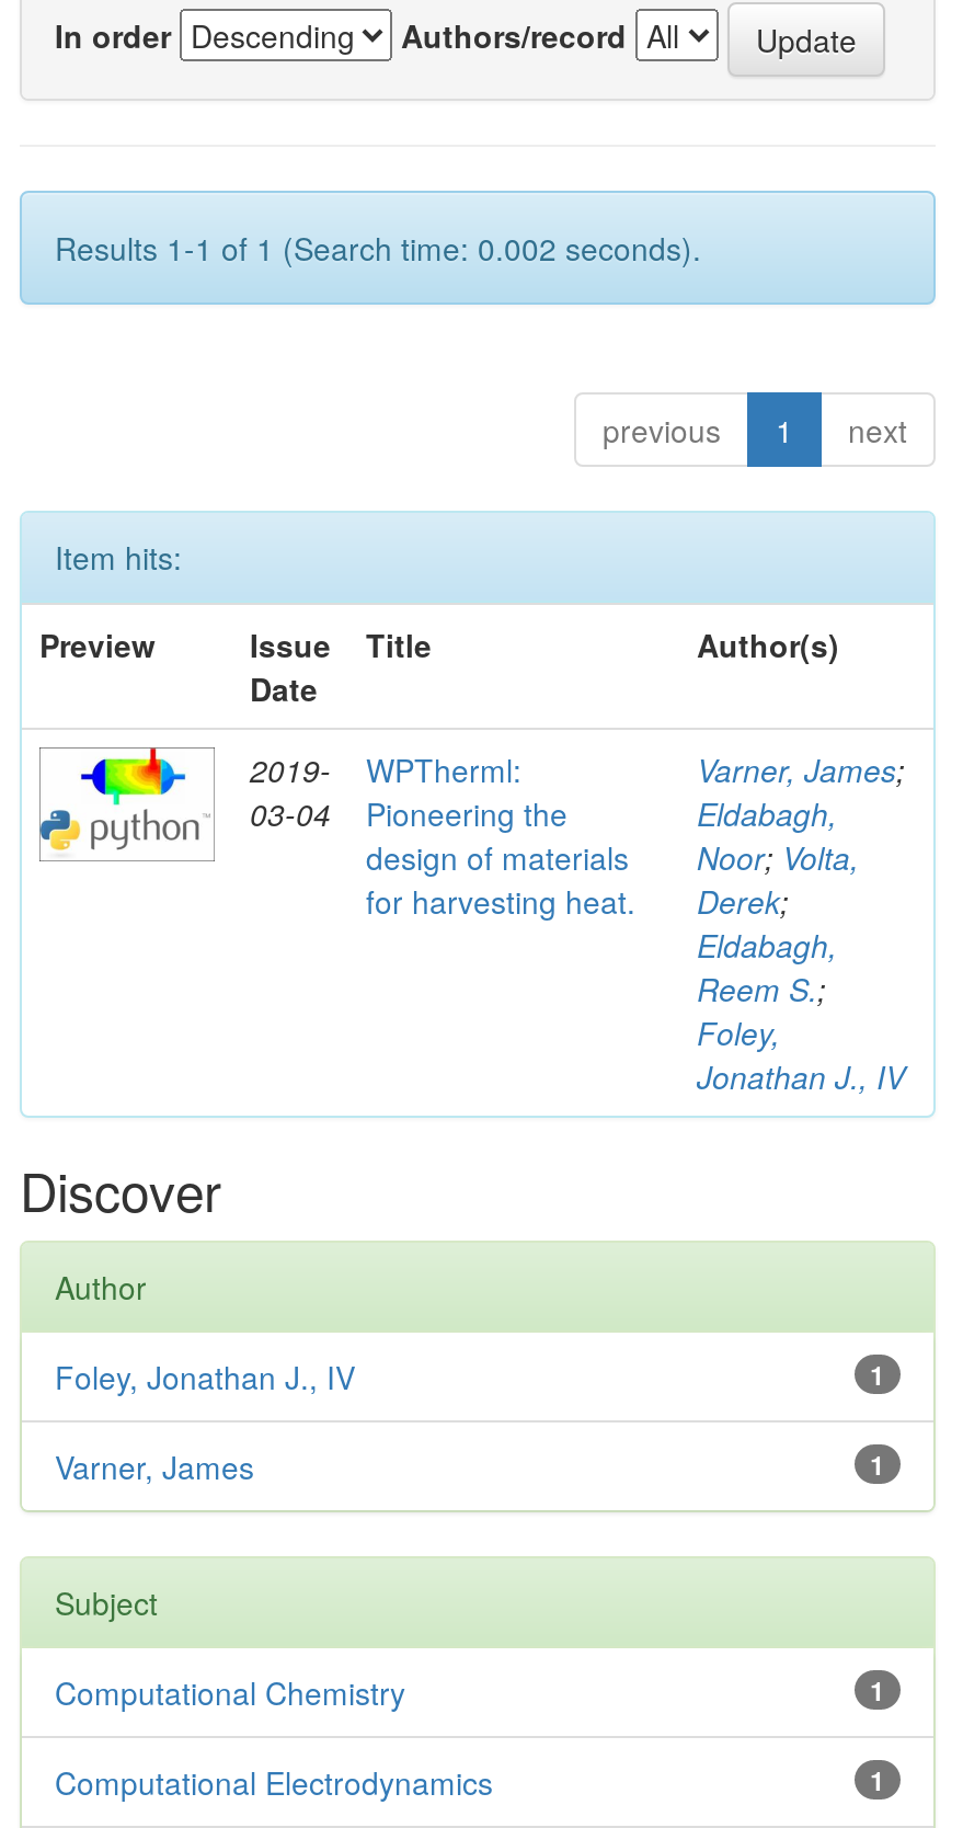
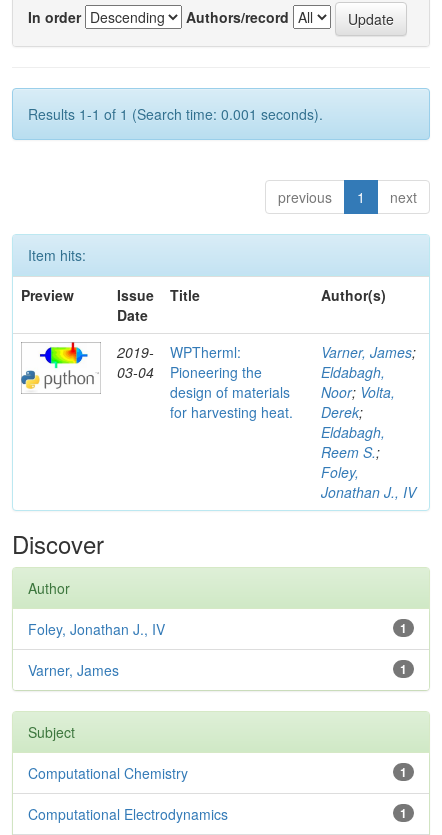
[55,226,701,270] Results 1-1 of 1 (Search time: 0.002 seconds). -> [28,104,323,124] Results 1-1 of 1 (Search time: 0.001 seconds).

